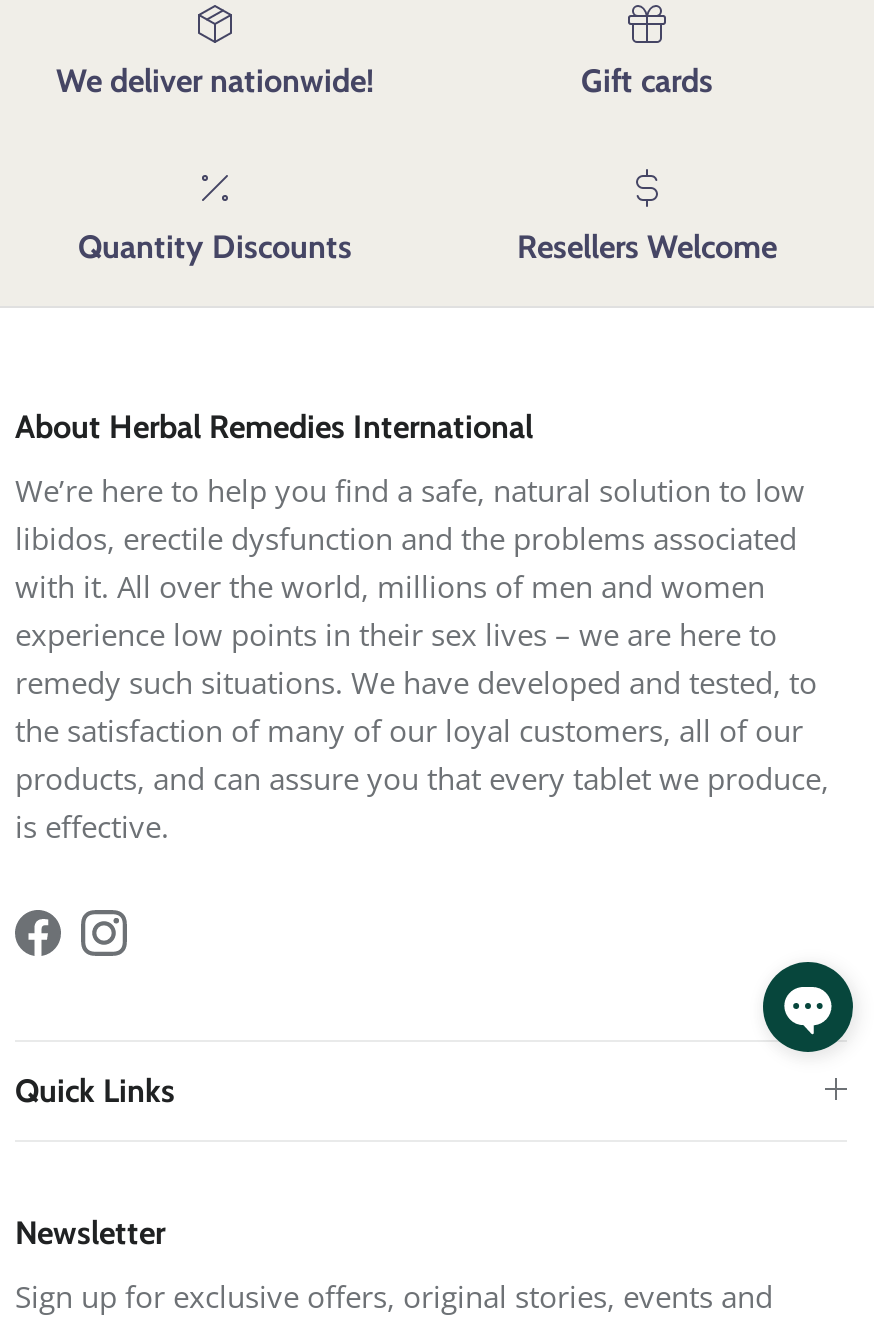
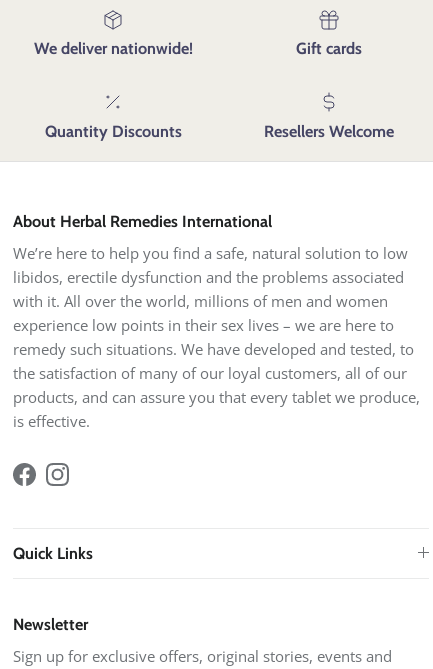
[759,958,857,1056] [image] -> none

